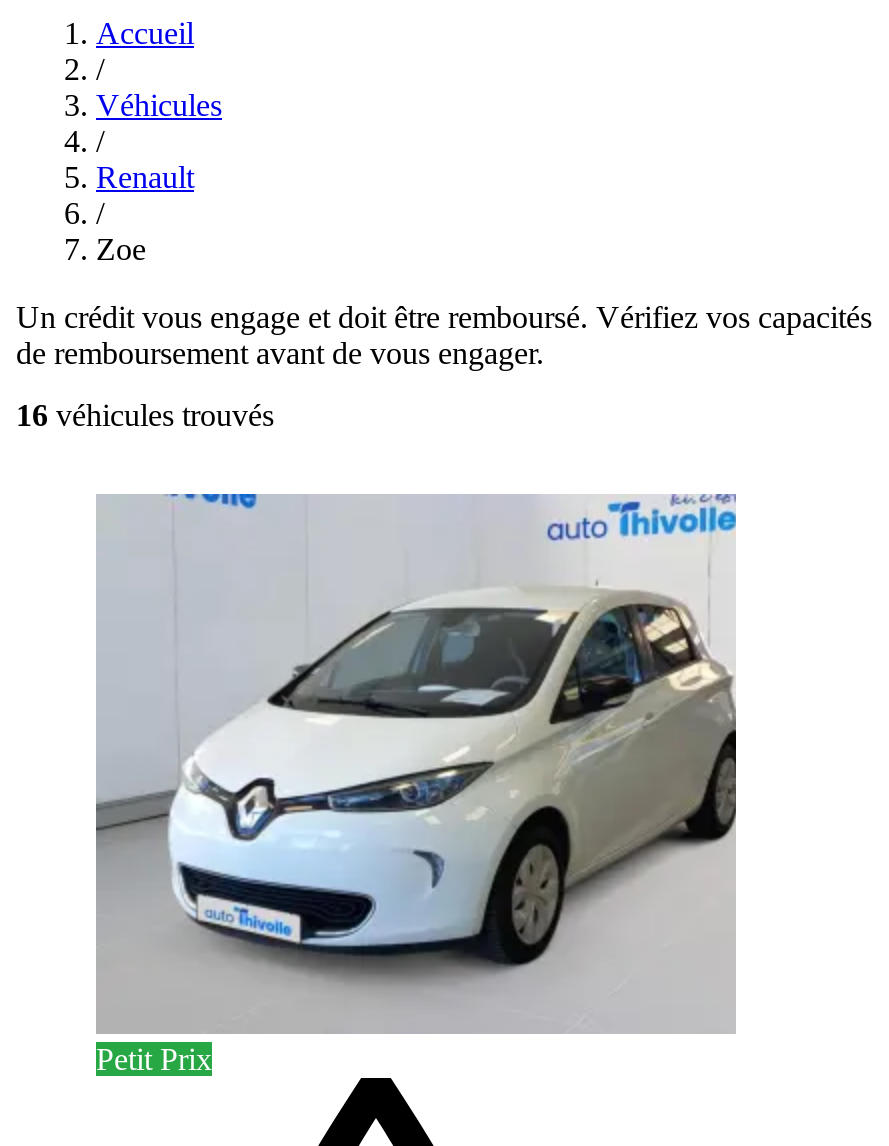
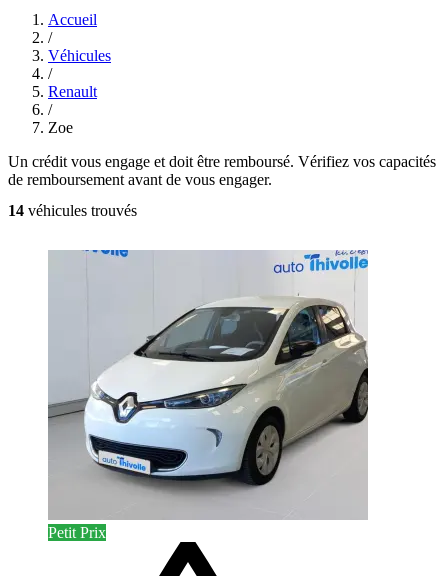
[16,399,274,433] 16 véhicules trouvés -> [8,202,137,219] 14 véhicules trouvés

